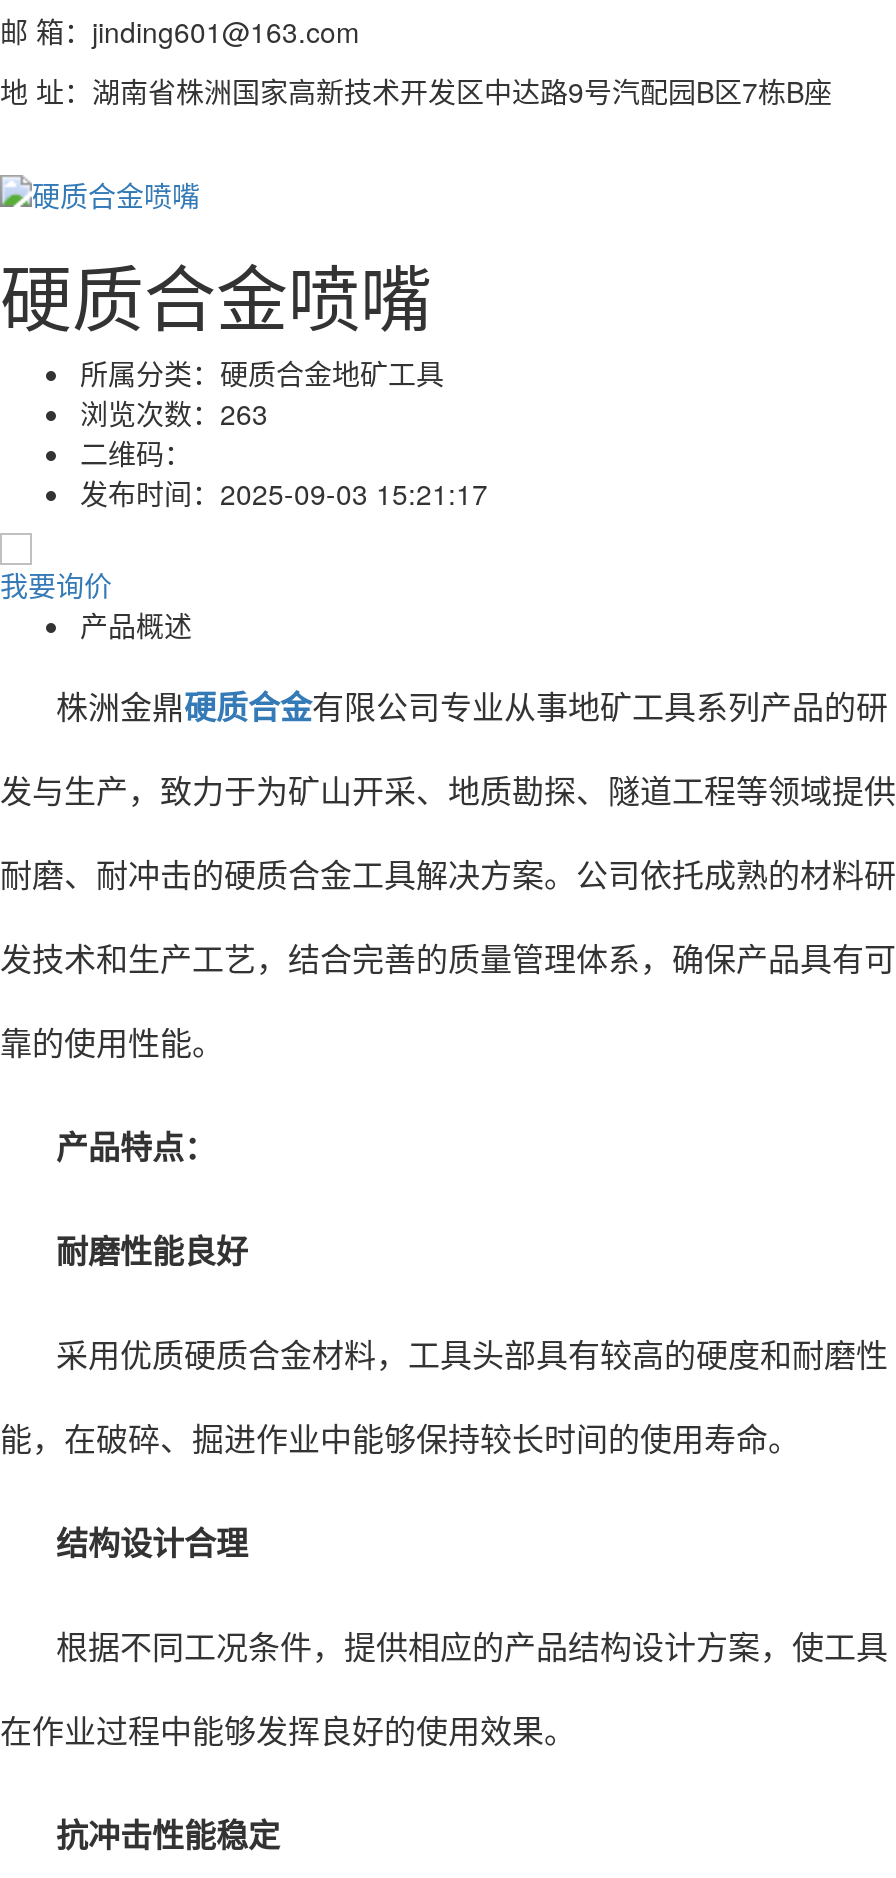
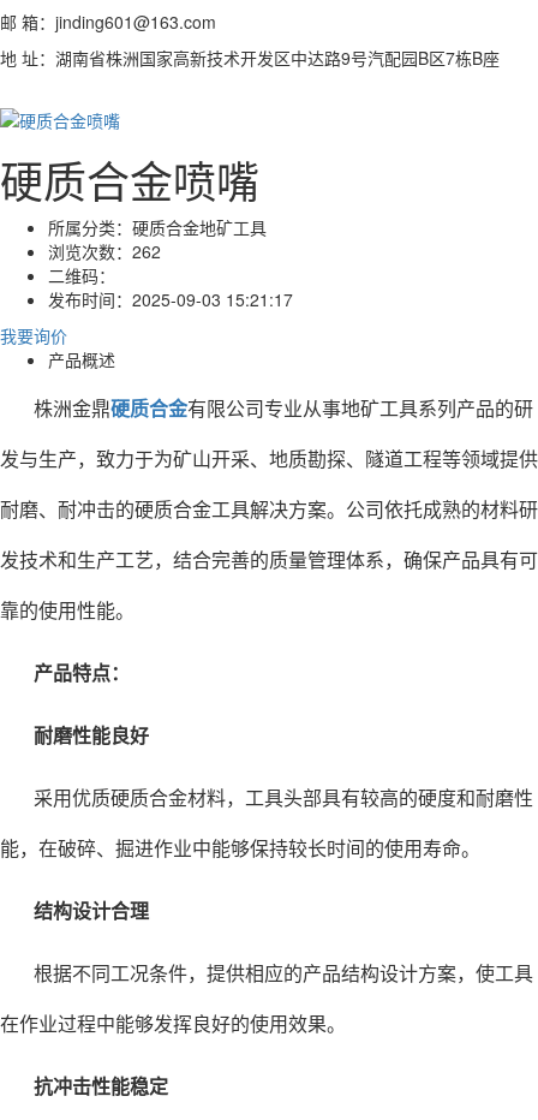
[80,393,268,433] 浏览次数：263 -> [48,239,161,263] 浏览次数：262

